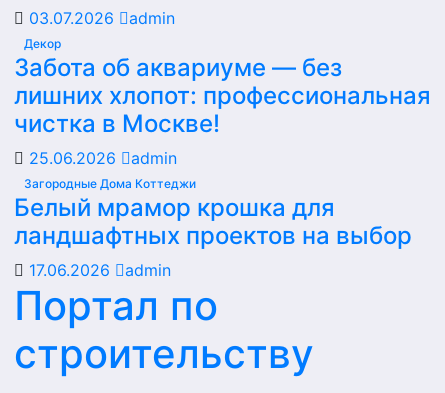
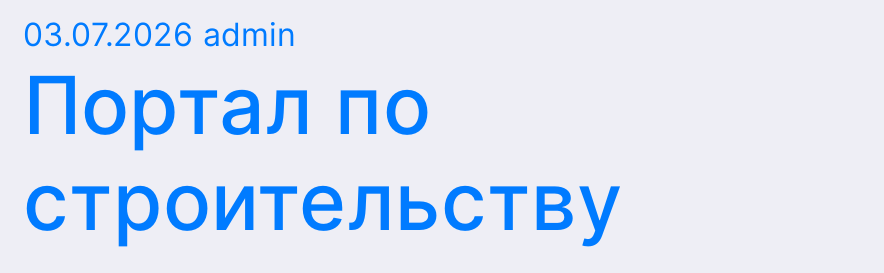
[14,36,431,280] Декор | Забота об аквариуме — без | лишних хлопот: профессиональная | чистка в Москве! | 25.06.2026 admin | Загородные Дома Коттеджи | Белый мрамор крошка для | ландшафтных проектов на выбор | 17.06.2026 admin -> none

